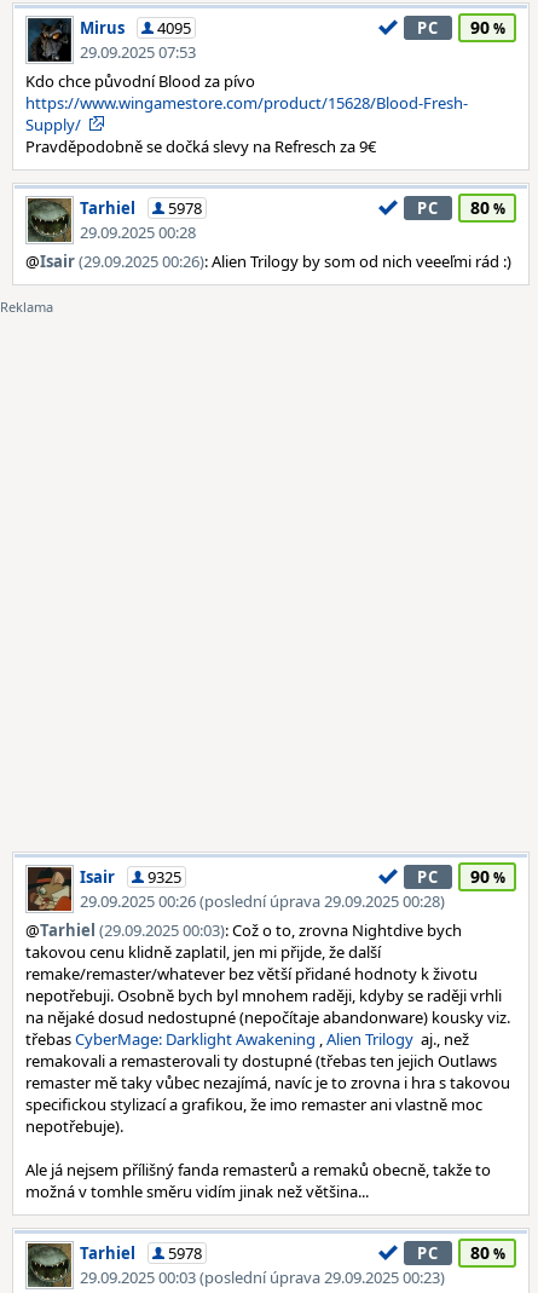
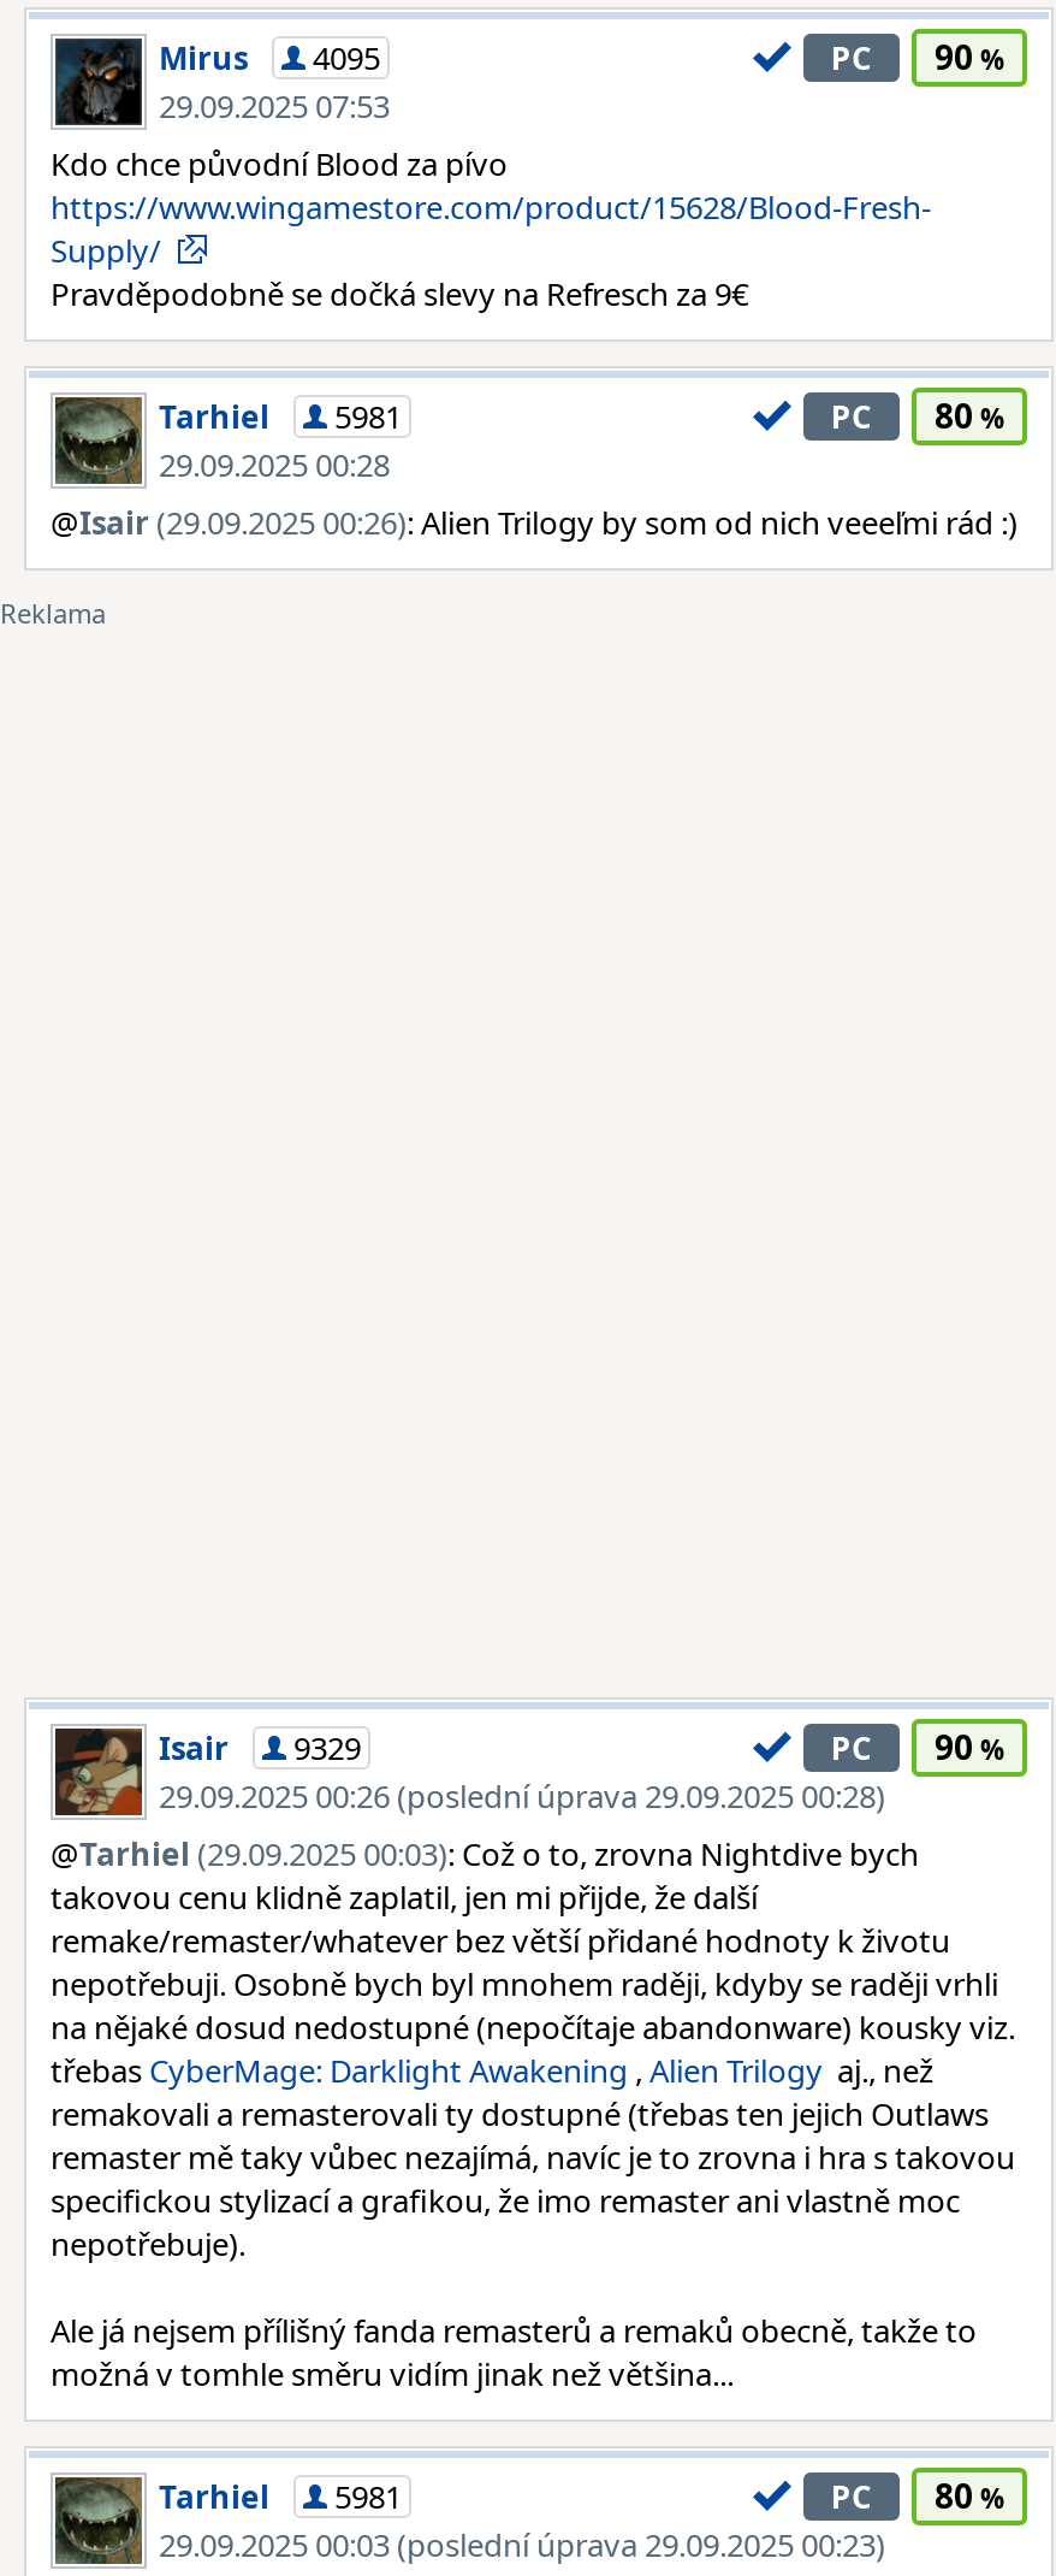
[80,197,202,219] Tarhiel 5978 -> [159,395,402,438] Tarhiel 5981
[80,866,181,888] Isair 9325 -> [159,1726,361,1769] Isair 9329
[80,1242,202,1264] Tarhiel 5978 -> [159,2475,402,2518] Tarhiel 5981

